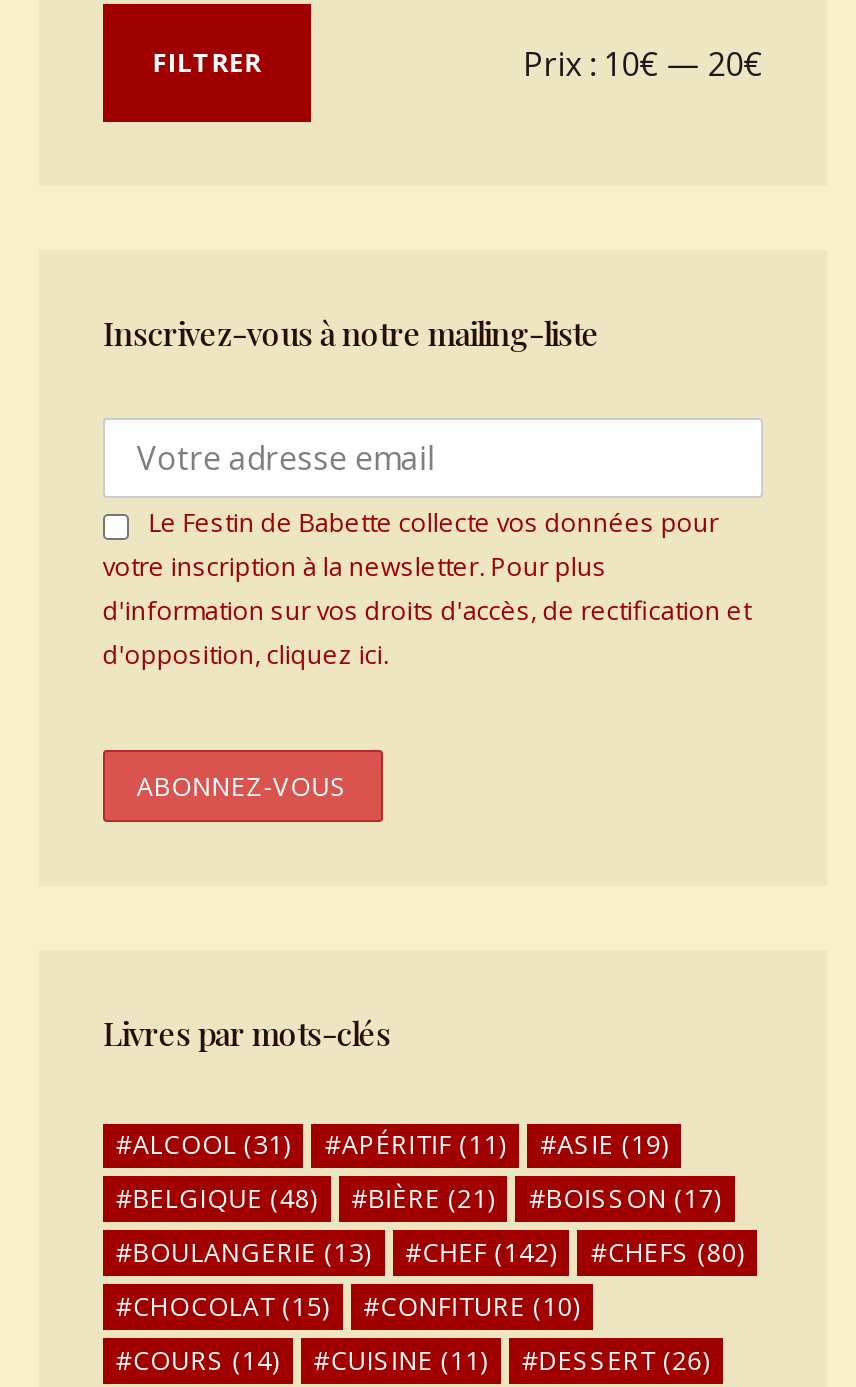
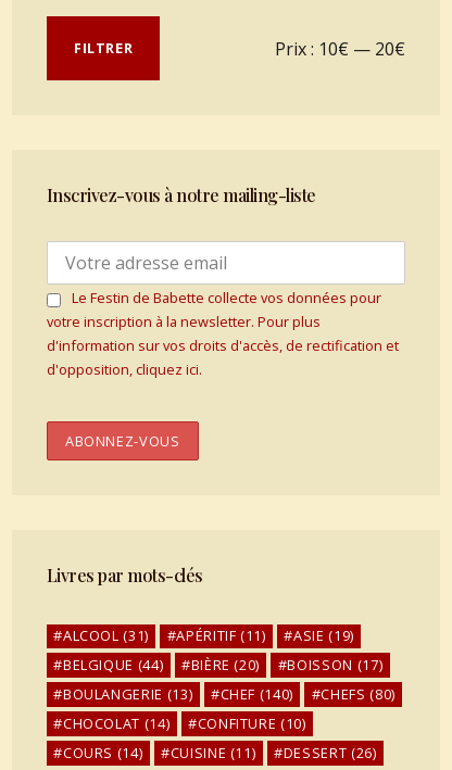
[133,1180,317,1216] BELGIQUE (48) -> [63,655,163,675] BELGIQUE (44)
[368,1180,495,1216] BIÈRE (21) -> [191,655,260,675] BIÈRE (20)
[133,1234,745,1270] BOULANGERIE (13) CHEF (142) CHEFS (80) -> [63,684,395,704] BOULANGERIE (13) CHEF (140) CHEFS (80)
[133,1288,580,1324] CHOCOLAT (15) CONFITURE (10) -> [63,713,306,733] CHOCOLAT (14) CONFITURE (10)

